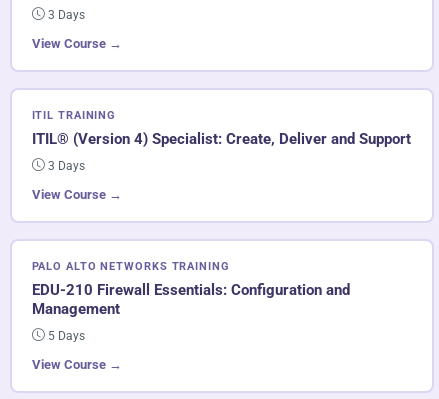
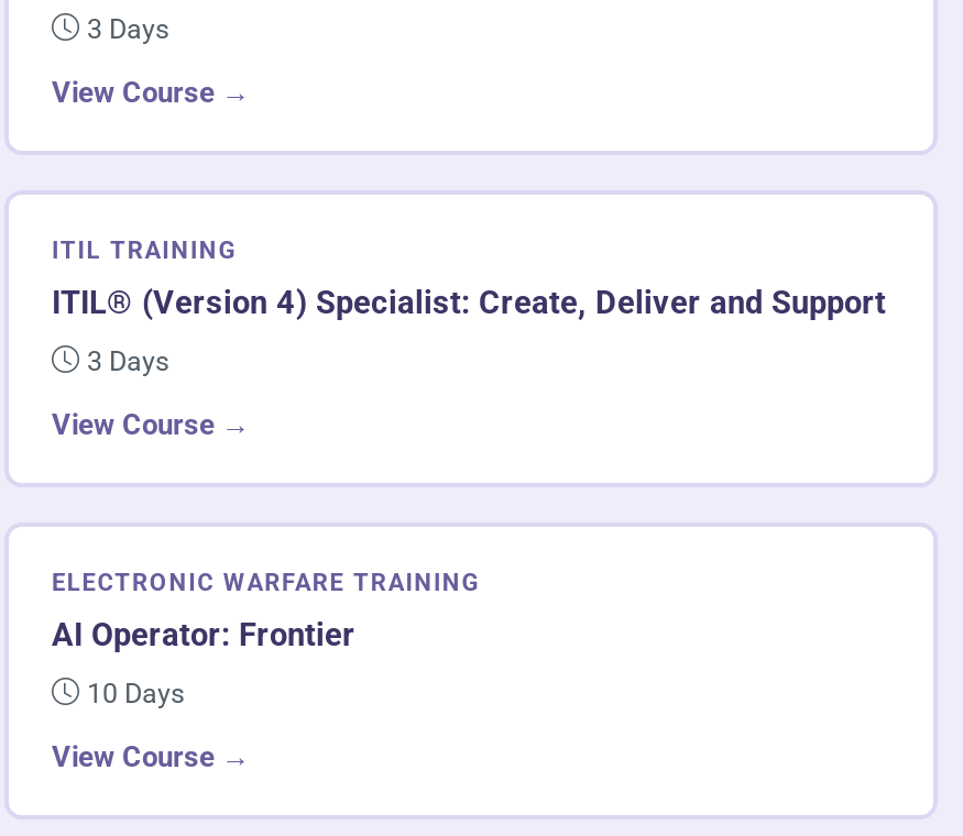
[31,260,349,318] PALO ALTO NETWORKS TRAINING | EDU-210 Firewall Essentials: Configuration and | Management -> [52,568,481,654] ELECTRONIC WARFARE TRAINING | AI Operator: Frontier
[47,328,84,343] 5 Days -> [87,676,184,709] 10 Days

